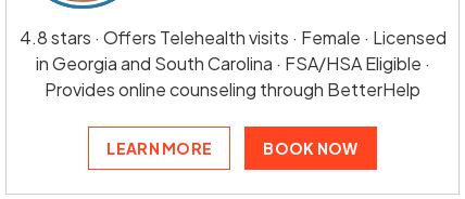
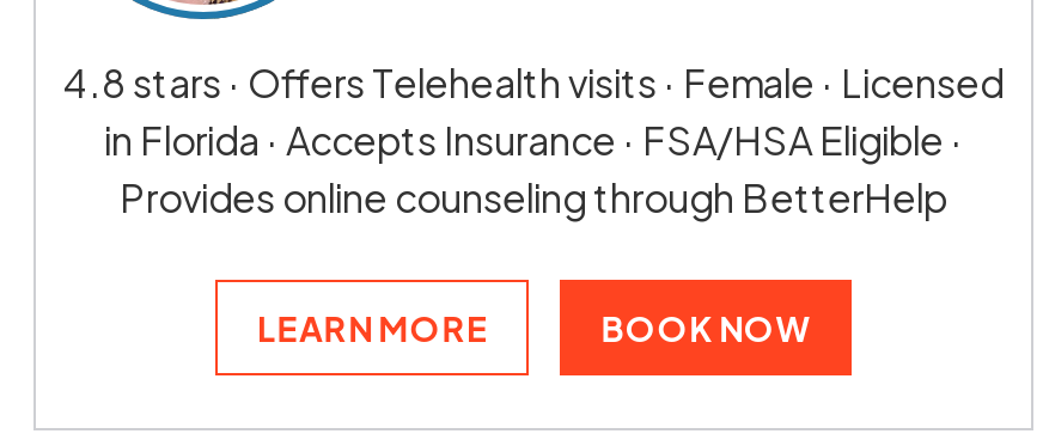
[35,52,430,75] in Georgia and South Carolina · FSA/HSA Eligible · -> [104,115,963,165] in Florida · Accepts Insurance · FSA/HSA Eligible ·

